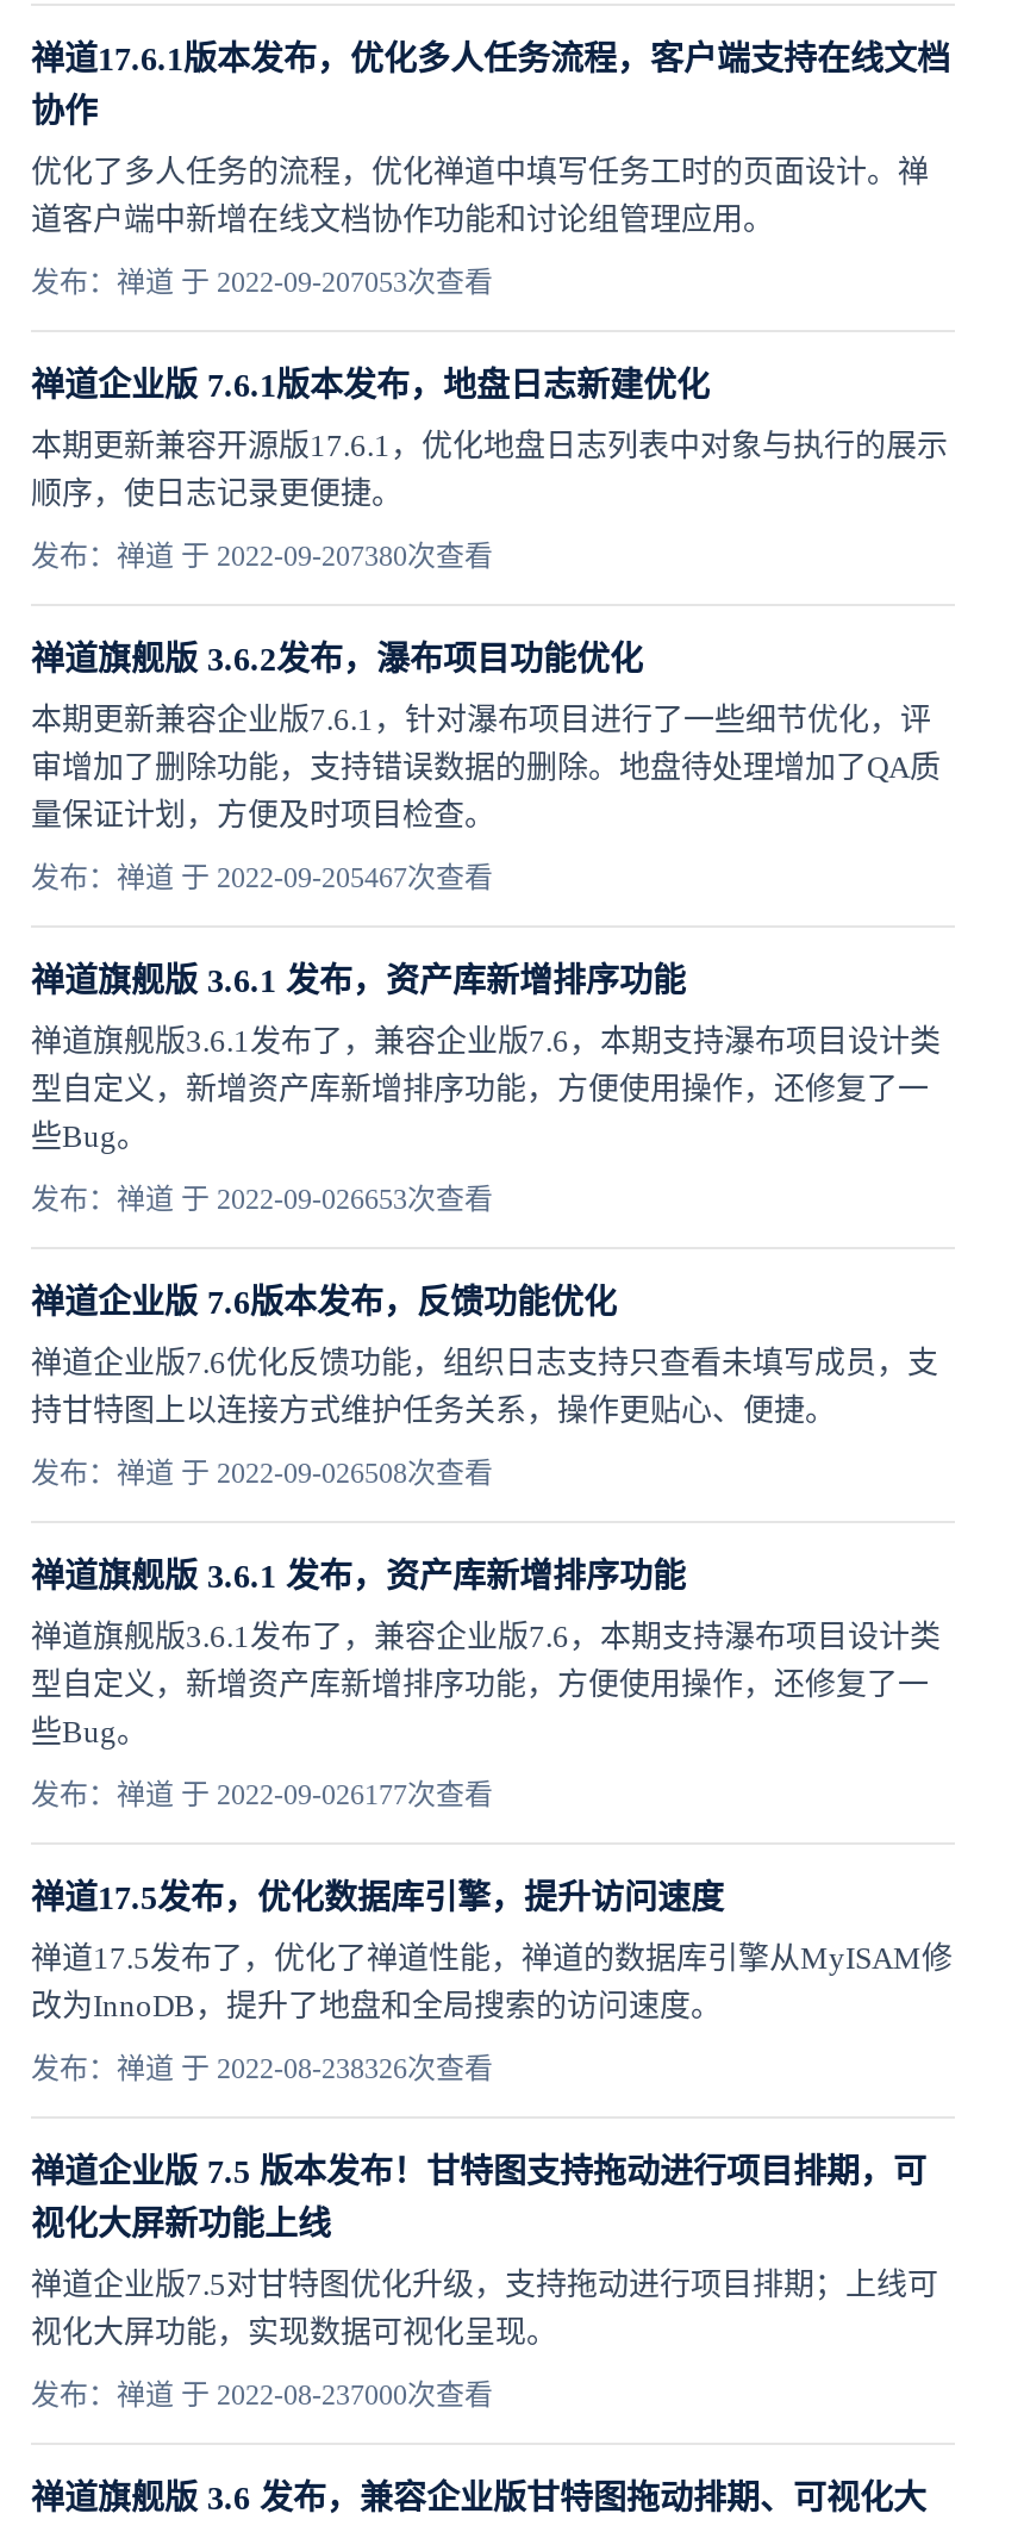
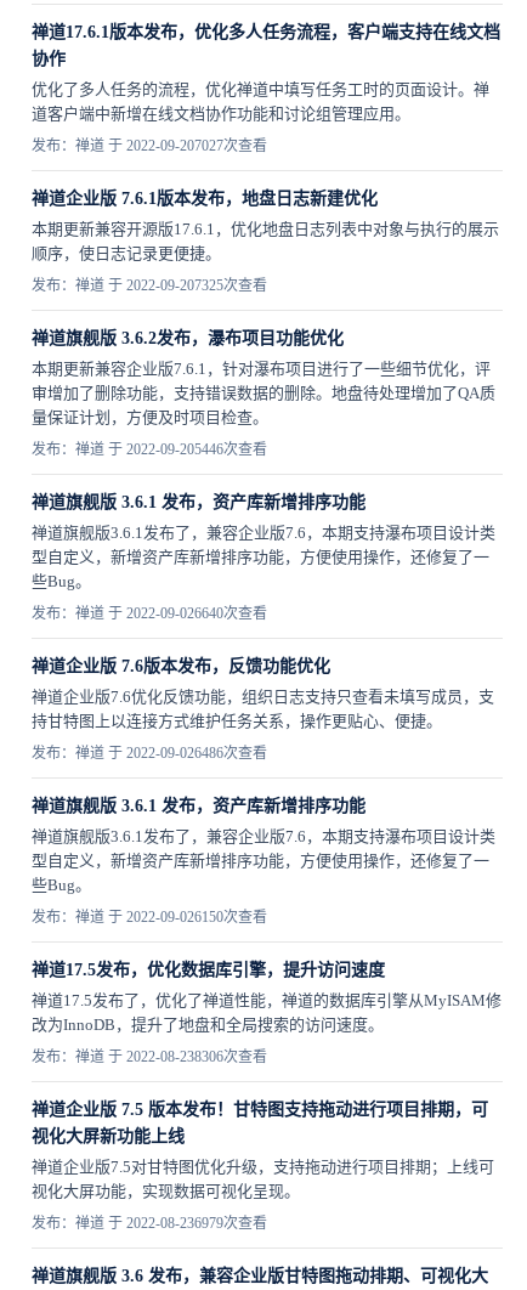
[31,266,493,299] 发布：禅道 于 2022-09-207053次查看 -> [32,137,267,154] 发布：禅道 于 2022-09-207027次查看
[31,539,493,573] 发布：禅道 于 2022-09-207380次查看 -> [32,277,267,294] 发布：禅道 于 2022-09-207325次查看
[31,861,493,894] 发布：禅道 于 2022-09-205467次查看 -> [32,441,267,458] 发布：禅道 于 2022-09-205446次查看
[31,1183,493,1216] 发布：禅道 于 2022-09-026653次查看 -> [32,605,267,622] 发布：禅道 于 2022-09-026640次查看
[31,1457,493,1490] 发布：禅道 于 2022-09-026508次查看 -> [32,745,267,762] 发布：禅道 于 2022-09-026486次查看
[31,1778,493,1811] 发布：禅道 于 2022-09-026177次查看 -> [32,909,267,926] 发布：禅道 于 2022-09-026150次查看
[31,2052,493,2085] 发布：禅道 于 2022-08-238326次查看 -> [32,1048,267,1065] 发布：禅道 于 2022-08-238306次查看
[31,2378,493,2412] 发布：禅道 于 2022-08-237000次查看 -> [32,1215,267,1232] 发布：禅道 于 2022-08-236979次查看

